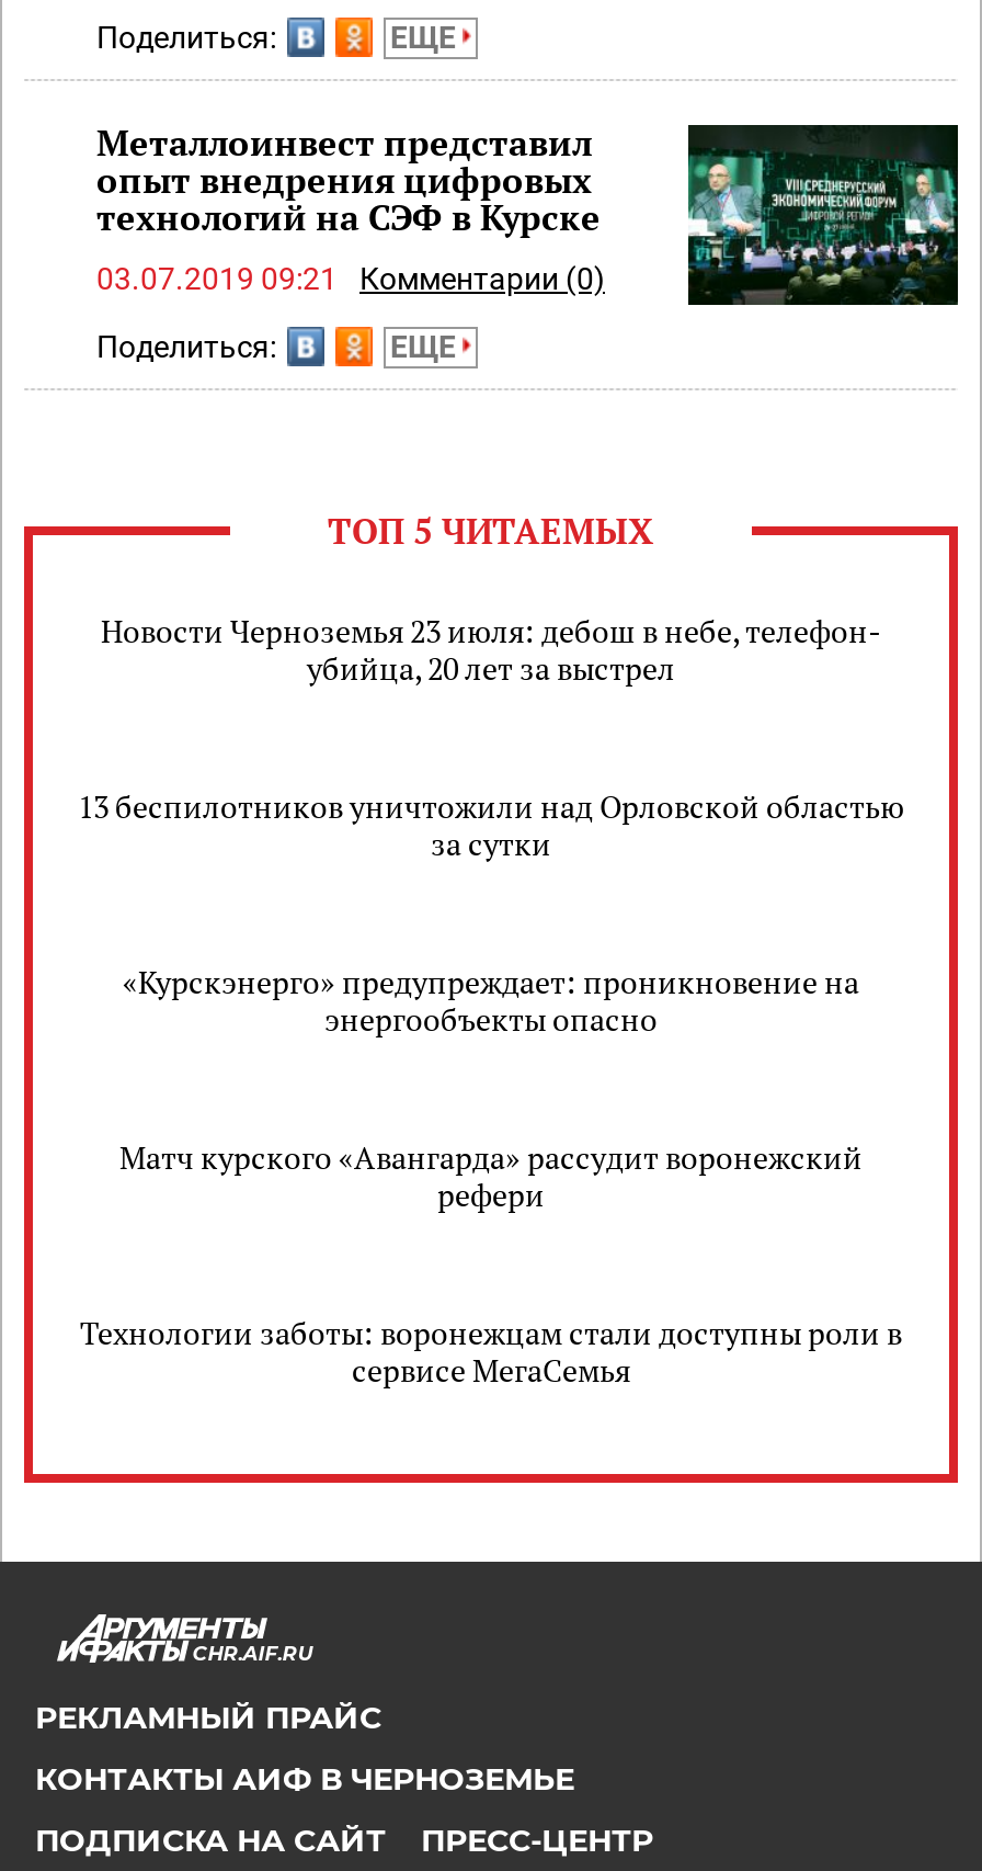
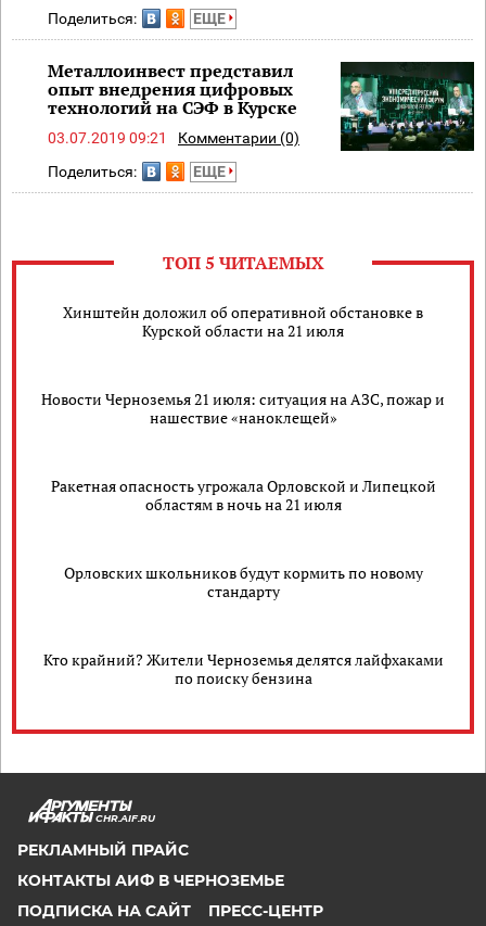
[101,609,881,688] Новости Черноземья 23 июля: дебош в небе, телефон- | убийца, 20 лет за выстрел -> [63,301,423,340] Хинштейн доложил об оперативной обстановке в | Курской области на 21 июля
[78,784,904,863] 13 беспилотников уничтожили над Орловской областью | за сутки -> [41,388,445,427] Новости Черноземья 21 июля: ситуация на АЗС, пожар и | нашествие «наноклещей»
[123,960,859,1039] «Курскэнерго» предупреждает: проникновение на | энергообъекты опасно -> [50,475,436,514] Ракетная опасность угрожала Орловской и Липецкой | областям в ночь на 21 июля
[119,1135,863,1214] Матч курского «Авангарда» рассудит воронежский | рефери -> [63,562,423,601] Орловских школьников будут кормить по новому | стандарту
[80,1311,902,1390] Технологии заботы: воронежцам стали доступны роли в | сервисе МегаСемья -> [43,649,443,688] Кто крайний? Жители Черноземья делятся лайфхаками | по поиску бензина

